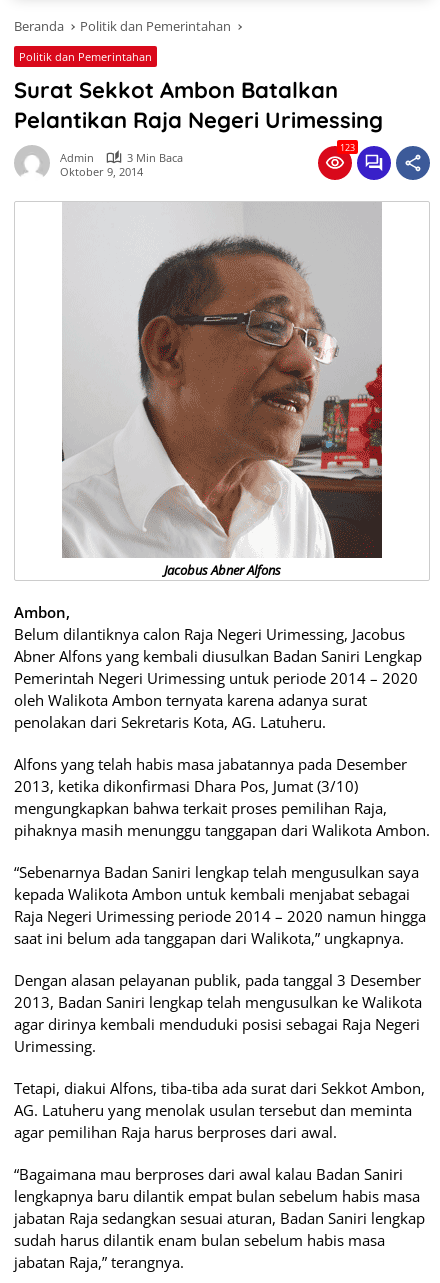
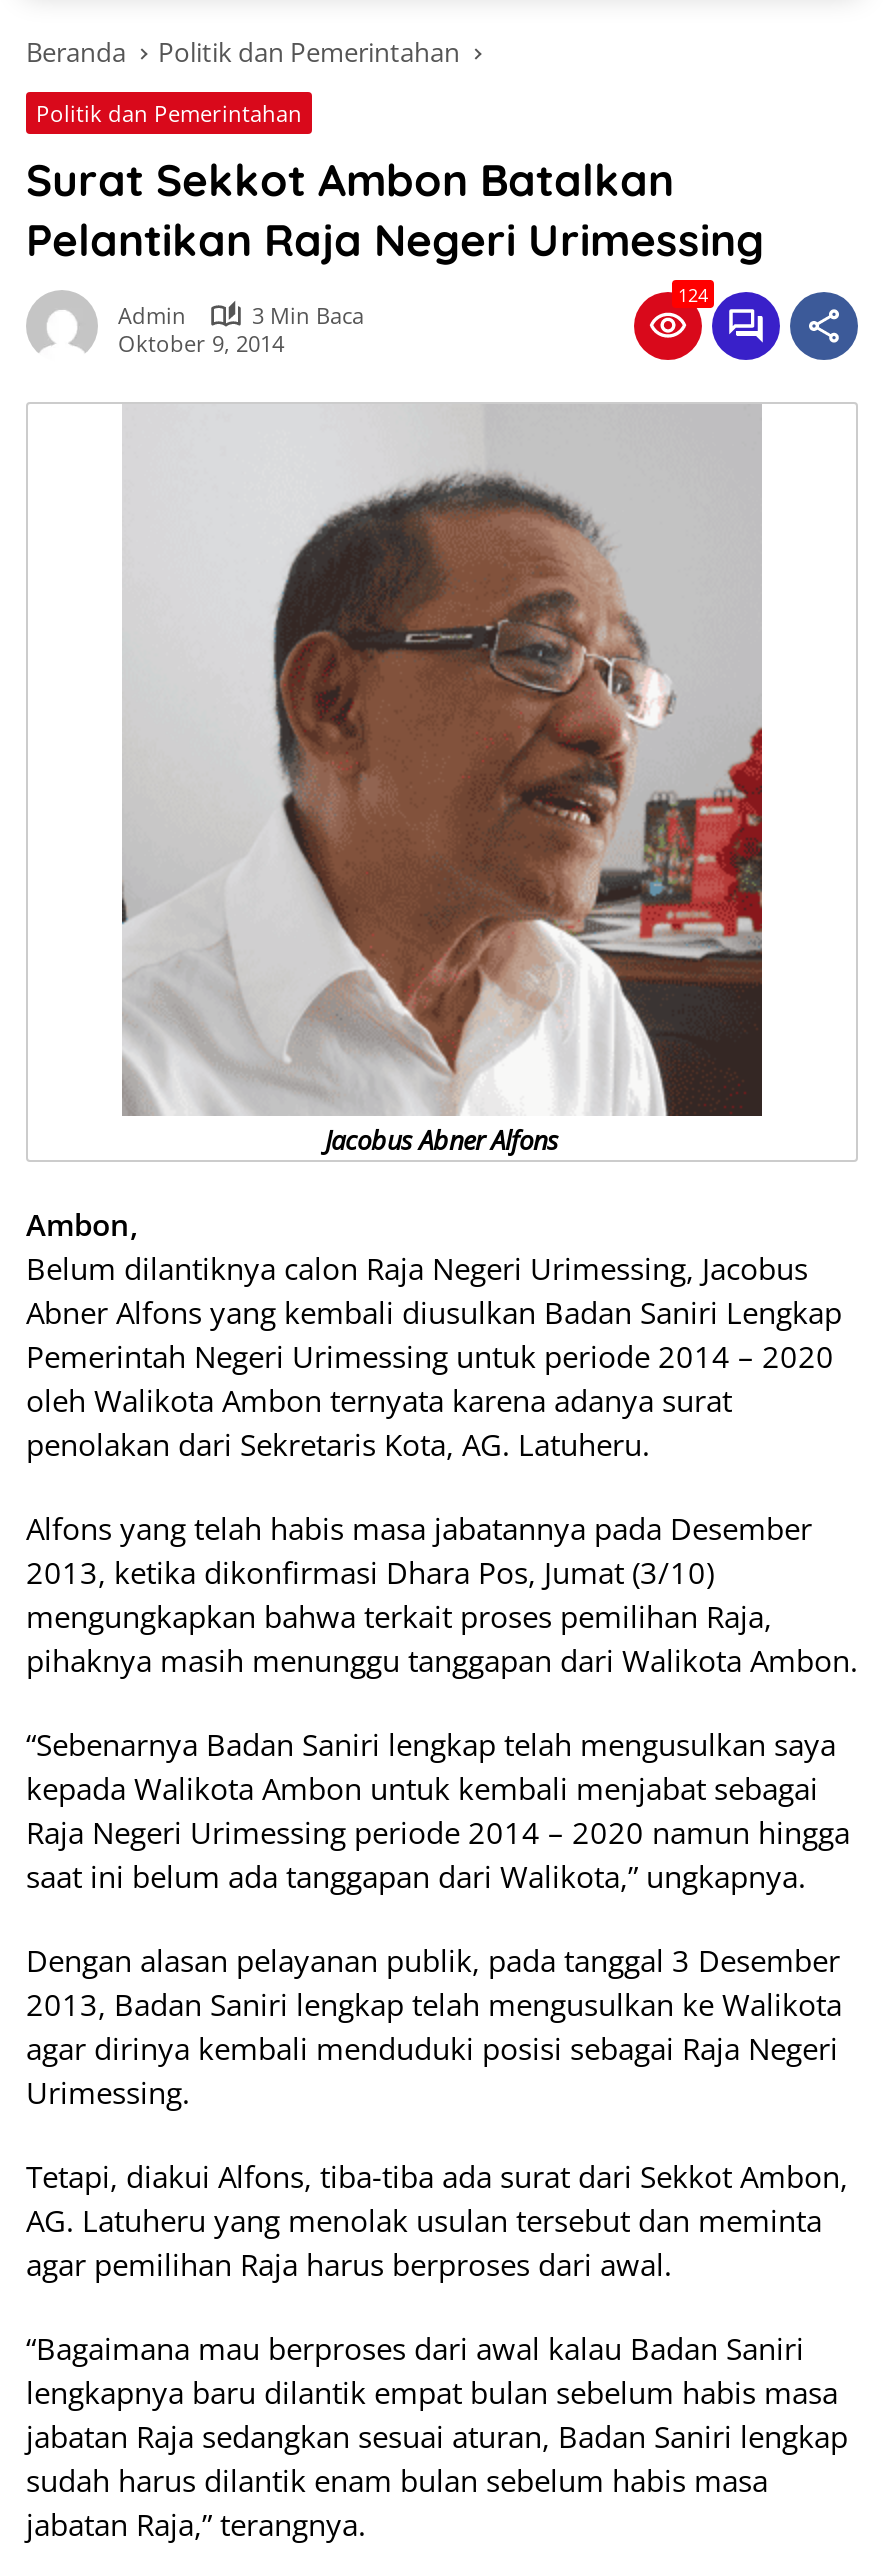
[340,141,355,154] 123 -> [678,282,708,308] 124

